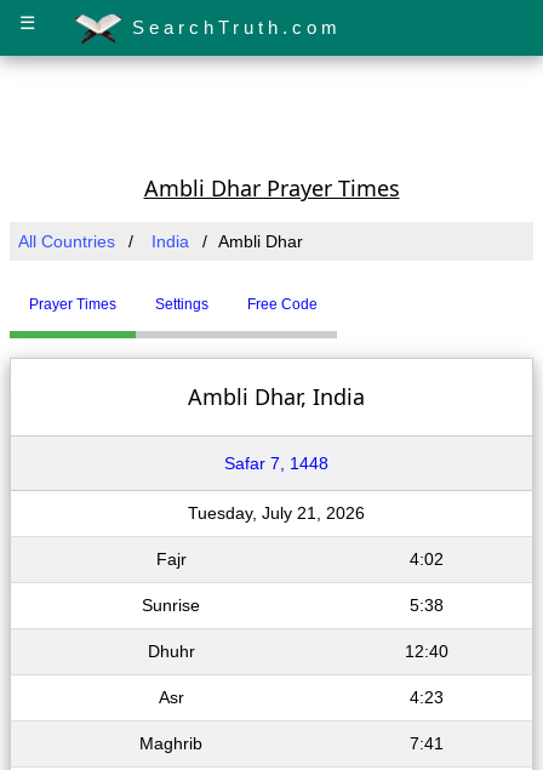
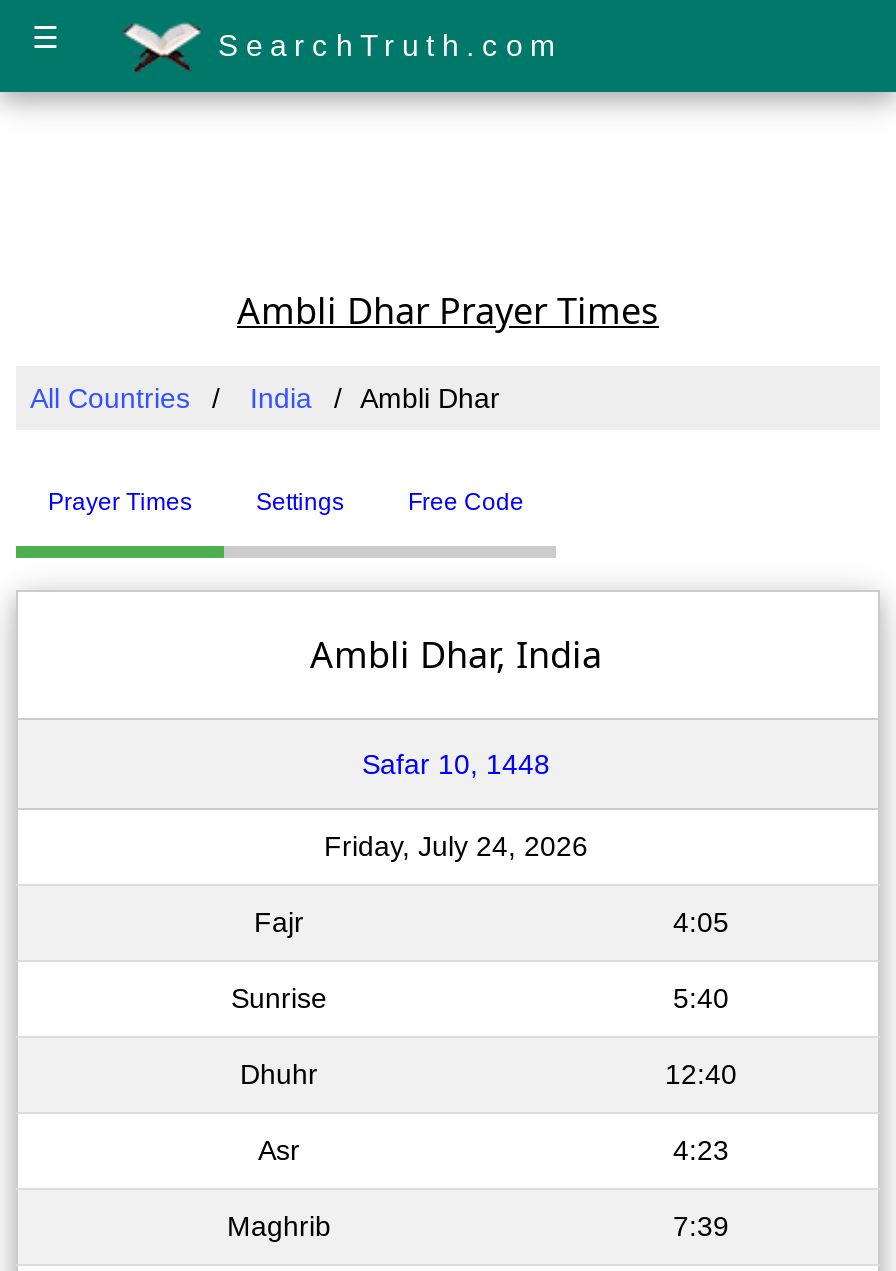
[224,454,328,473] Safar 7, 1448 -> [362,748,550,780] Safar 10, 1448
[188,503,365,523] Tuesday, July 21, 2026 -> [324,830,588,862] Friday, July 24, 2026
[410,549,444,569] 4:02 -> [673,906,729,938] 4:05
[410,595,444,615] 5:38 -> [673,982,729,1014] 5:40
[410,734,444,753] 7:41 -> [673,1210,729,1242] 7:39

